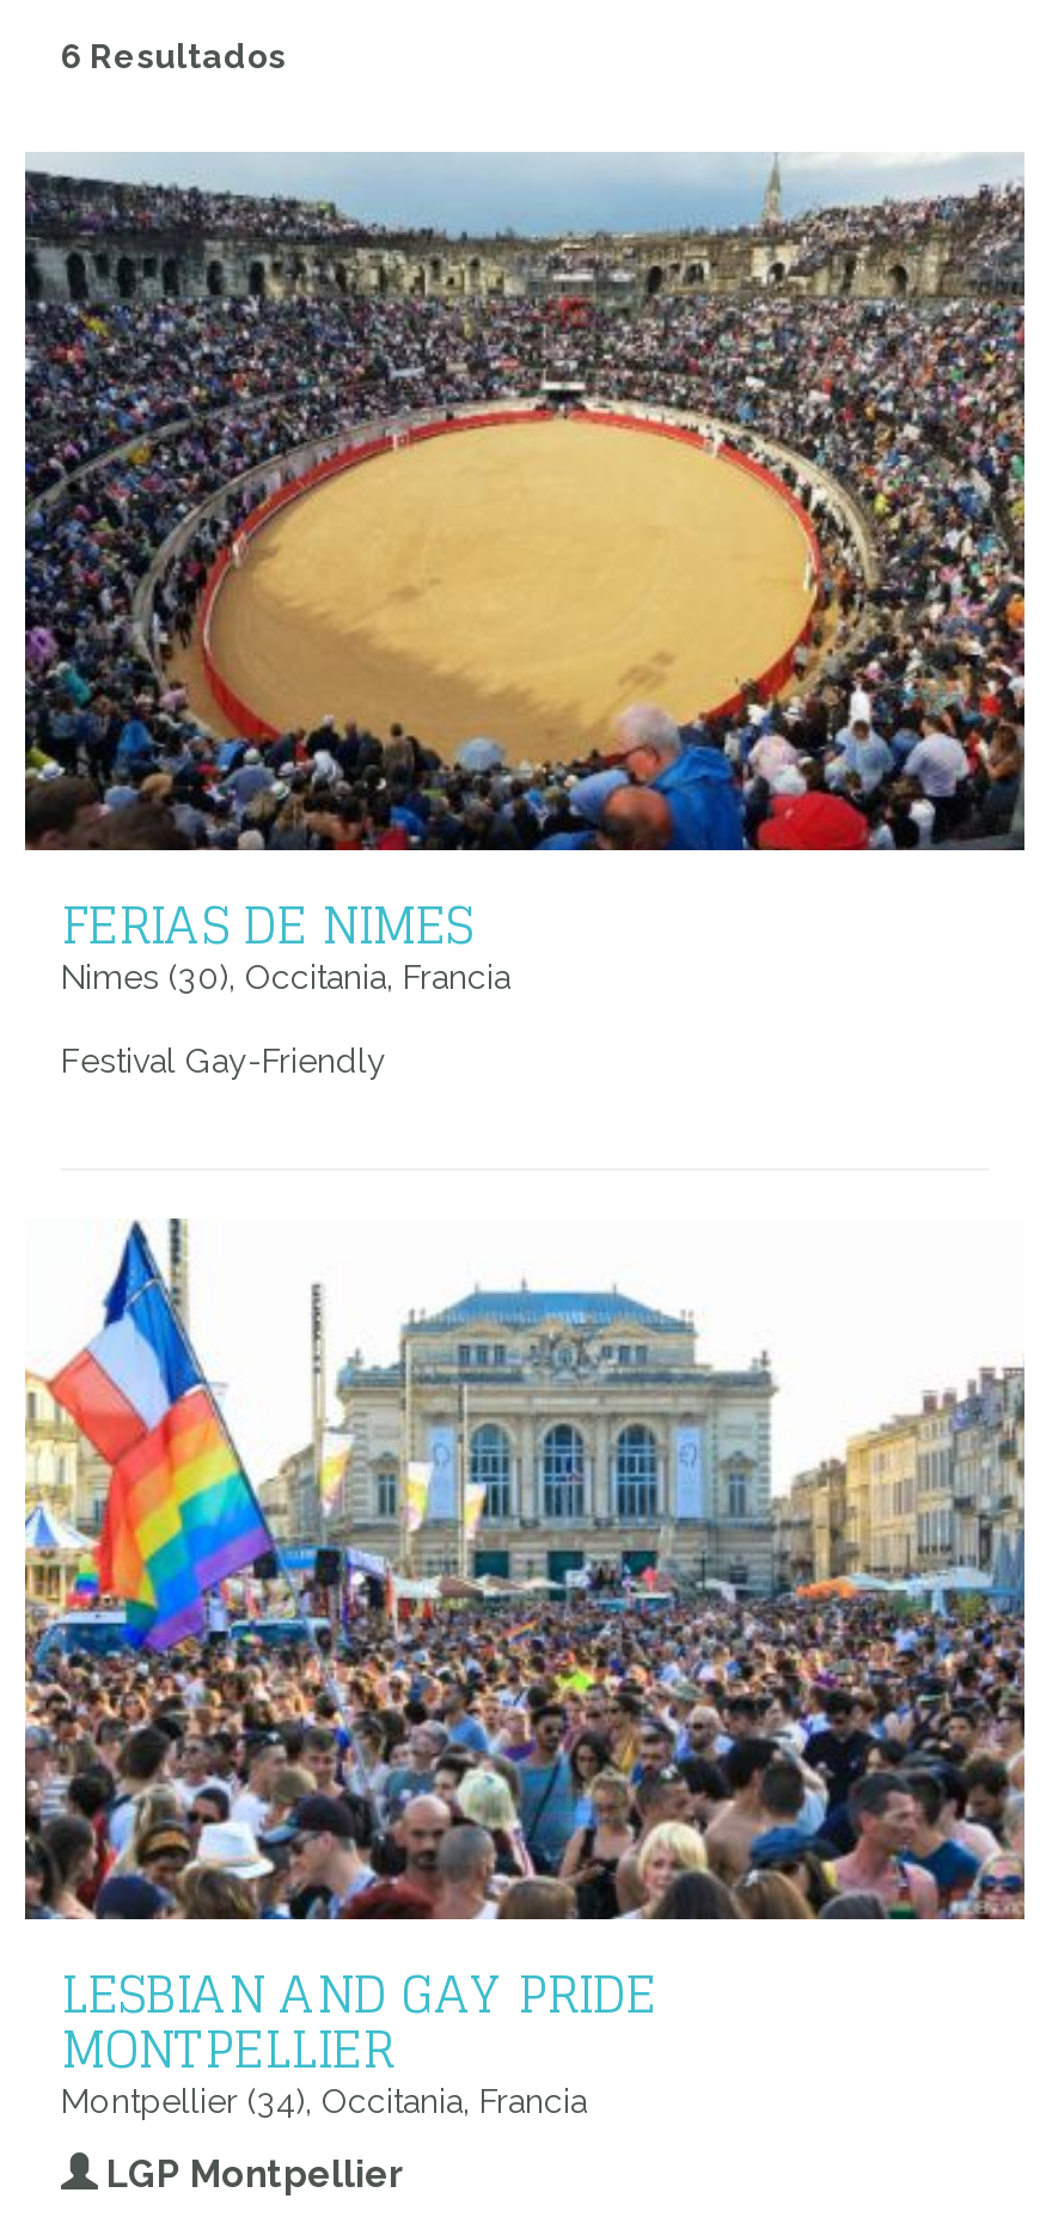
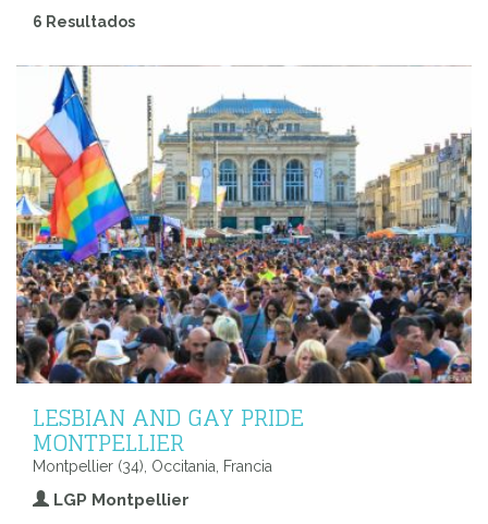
[23,152,1027,1081] [image] | FERIAS DE NIMES | Nimes (30), Occitania, Francia | Festival Gay-Friendly -> none

